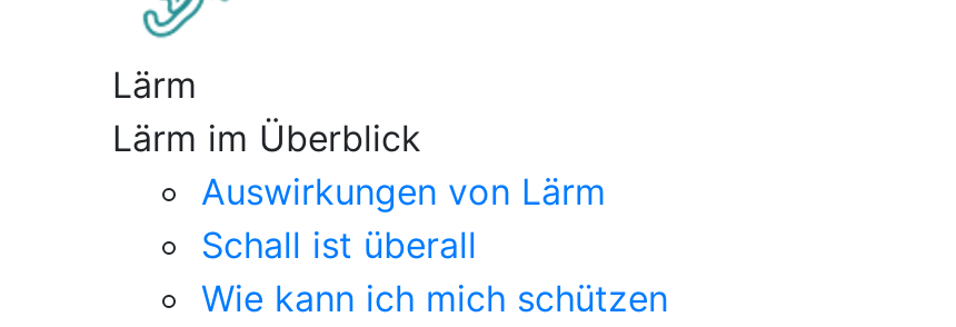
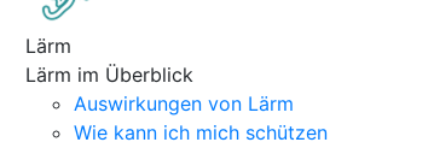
[201,222,477,267] Schall ist überall -> none

